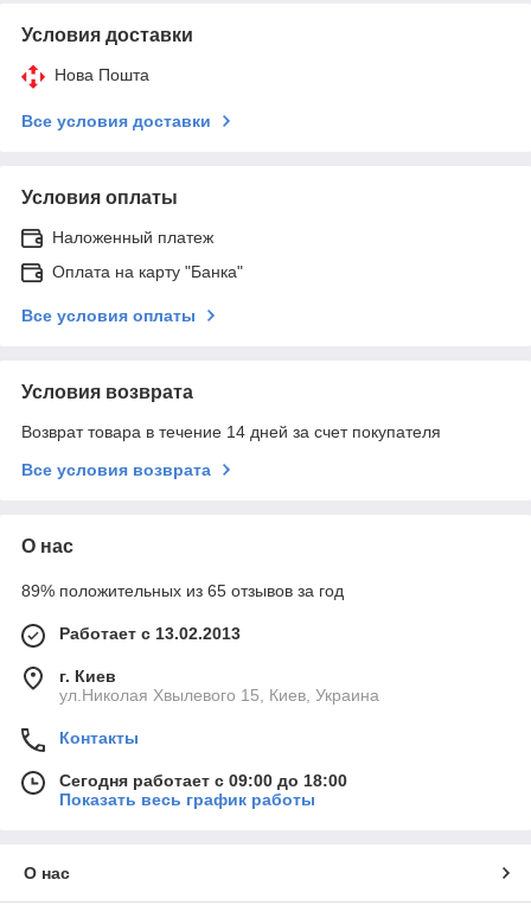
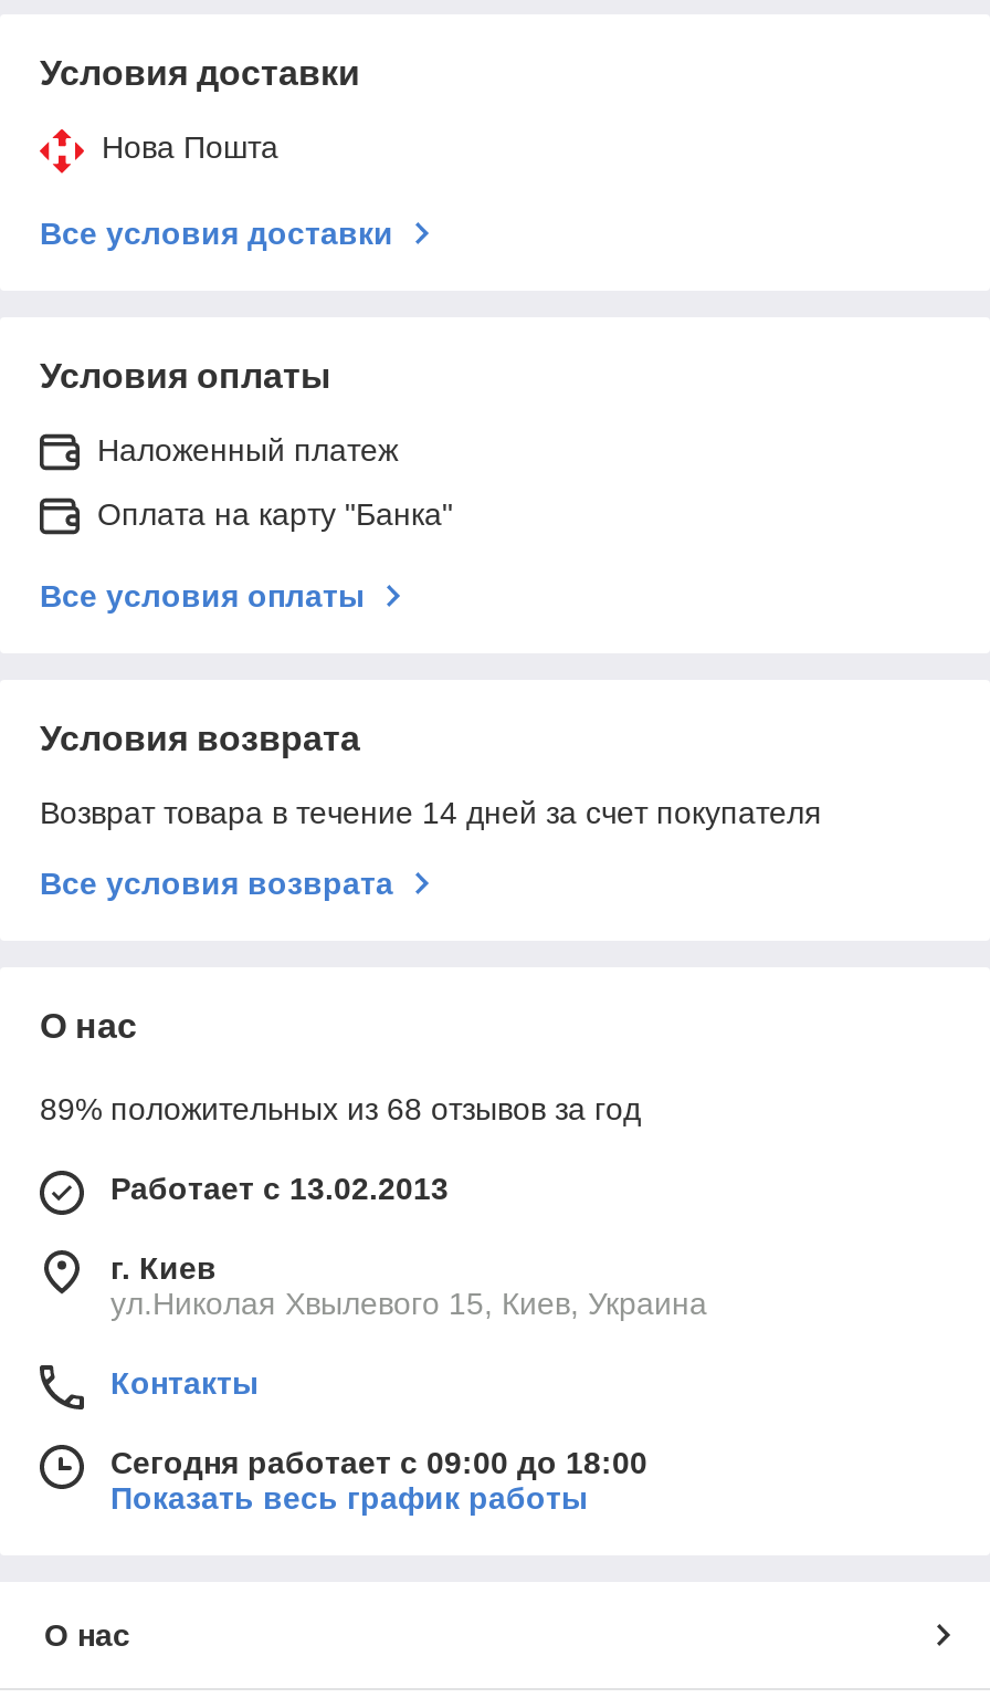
[21,581,344,600] 89% положительных из 65 отзывов за год -> [40,1091,641,1126] 89% положительных из 68 отзывов за год

